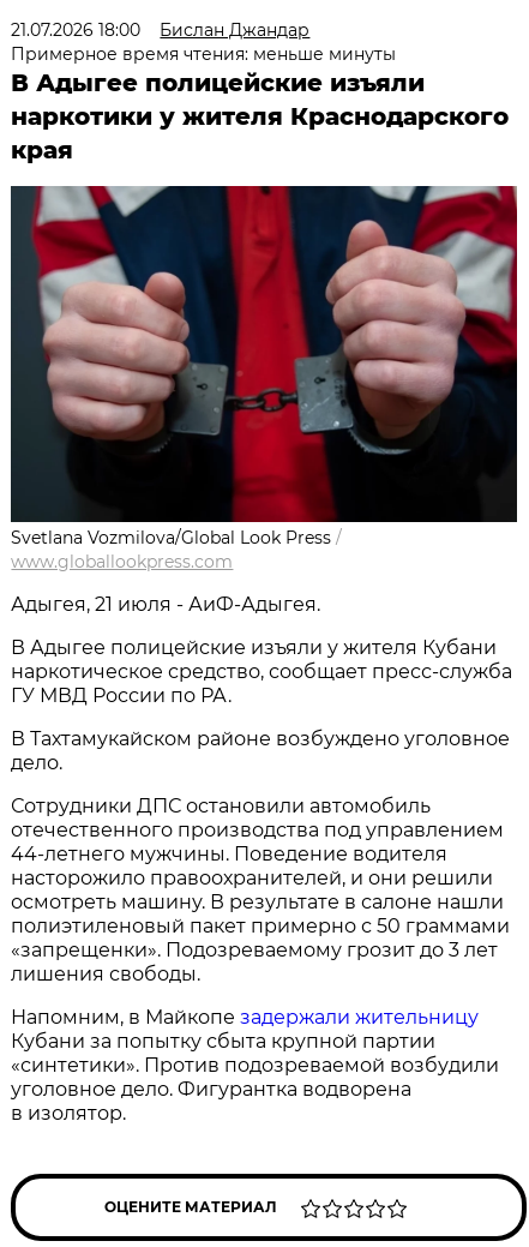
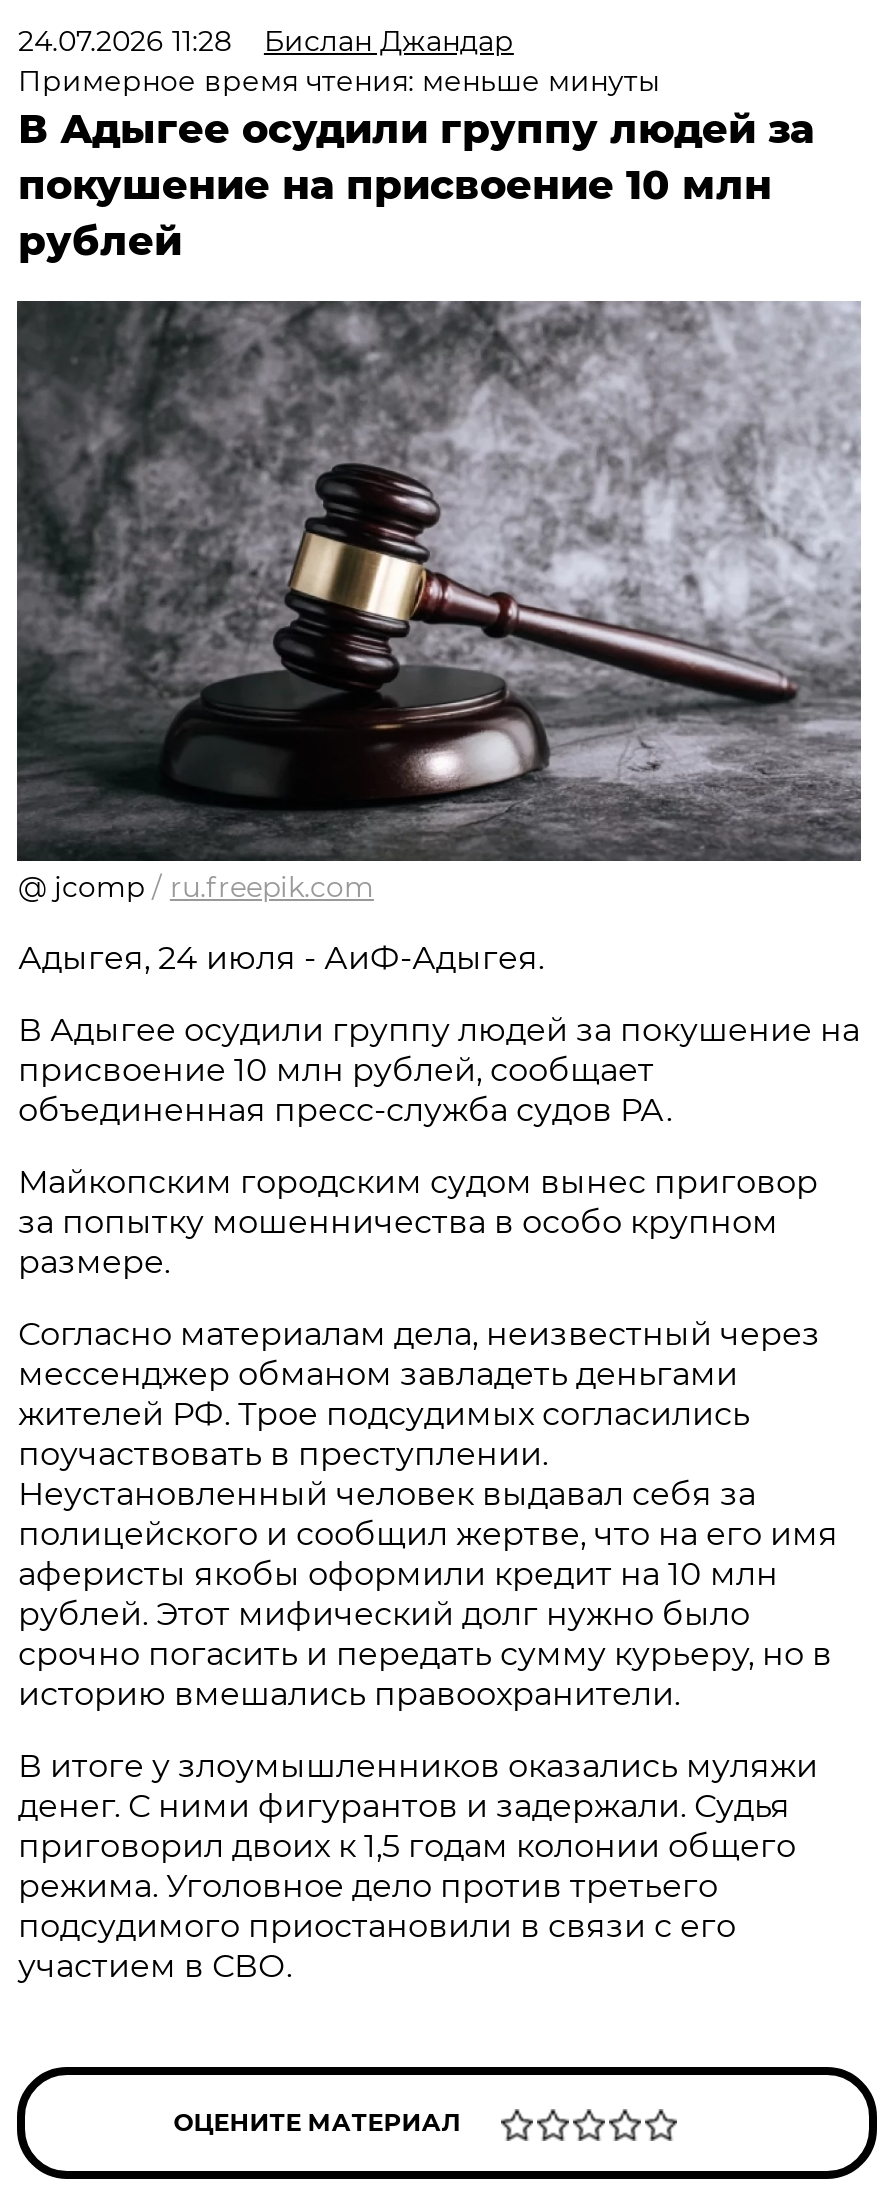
[11,19,310,41] 21.07.2026 18:00 Бислан Джандар -> [18,23,514,59] 24.07.2026 11:28 Бислан Джандар
[11,68,509,164] В Адыгее полицейские изъяли | наркотики у жителя Краснодарского | края -> [18,105,814,265] В Адыгее осудили группу людей за | покушение на присвоение 10 млн | рублей
[11,185,518,572] [image] | Svetlana Vozmilova/Global Look Press / | www.globallookpress.com -> [17,345,863,905] [image] | @ jcomp / ru.freepik.com
[11,593,321,616] Адыгея, 21 июля - АиФ-Адыгея. -> [18,939,544,977] Адыгея, 24 июля - АиФ-Адыгея.
[11,636,513,707] В Адыгее полицейские изъяли у жителя Кубани | наркотическое средство, сообщает пресс-служба | ГУ МВД России по РА. -> [18,1011,860,1129] В Адыгее осудили группу людей за покушение на | присвоение 10 млн рублей, сообщает | объединенная пресс-служба судов РА.
[11,727,510,774] В Тахтамукайском районе возбуждено уголовное | дело. -> [18,1163,818,1281] Майкопским городским судом вынес приговор | за попытку мошенничества в особо крупном | размере.
[11,795,510,985] Сотрудники ДПС остановили автомобиль | отечественного производства под управлением | 44-летнего мужчины. Поведение водителя | насторожило правоохранителей, и они решили | осмотреть машину. В результате в салоне нашли | полиэтиленовый пакет примерно с 50 граммами | «запрещенки». Подозреваемому грозит до 3 лет | лишения свободы. -> [18,1315,838,1713] Согласно материалам дела, неизвестный через | мессенджер обманом завладеть деньгами | жителей РФ. Трое подсудимых согласились | поучаствовать в преступлении. | Неустановленный человек выдавал себя за | полицейского и сообщил жертве, что на его имя | аферисты якобы оформили кредит на 10 млн | рублей. Этот мифический долг нужно было | срочно погасить и передать сумму курьеру, но в | историю вмешались правоохранители.
[11,1006,499,1125] Напомним, в Майкопе задержали жительницу | Кубани за попытку сбыта крупной партии | «синтетики». Против подозреваемой возбудили | уголовное дело. Фигурантка водворена | в изолятор. -> [18,1747,818,1985] В итоге у злоумышленников оказались муляжи | денег. С ними фигурантов и задержали. Судья | приговорил двоих к 1,5 годам колонии общего | режима. Уголовное дело против третьего | подсудимого приостановили в связи с его | участием в СВО.

